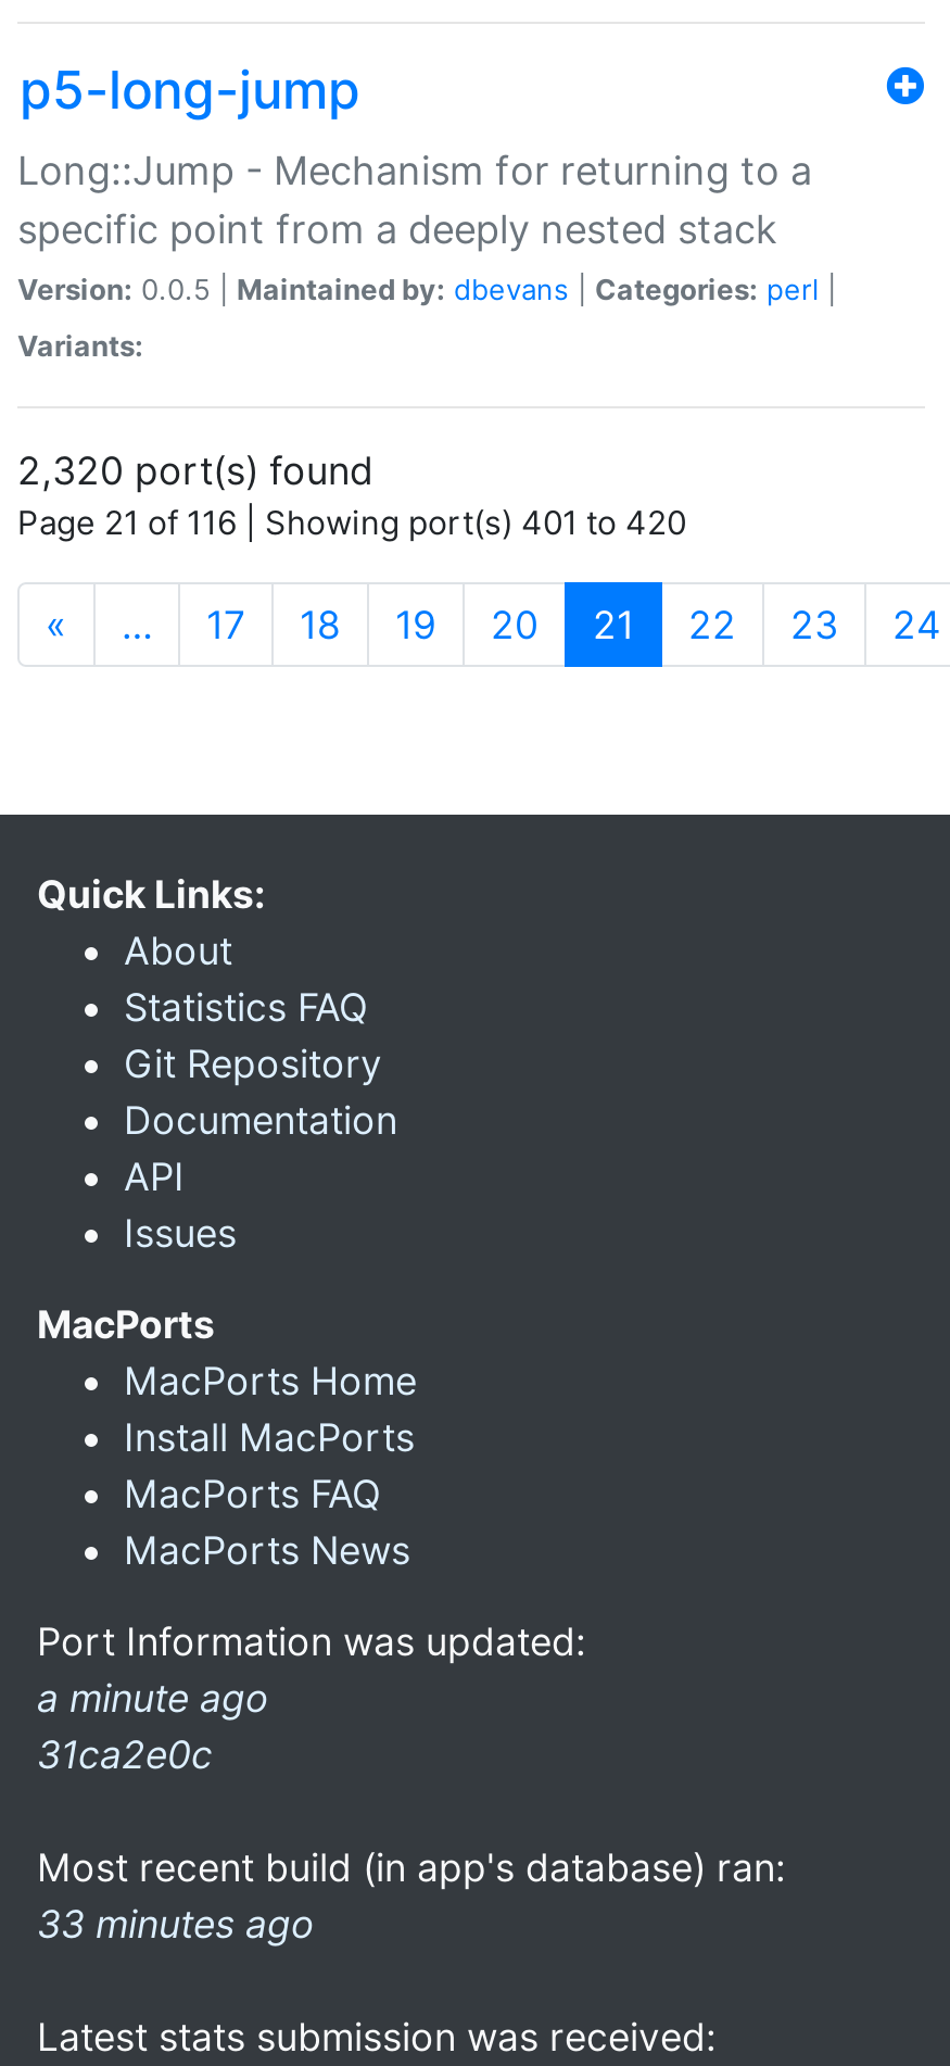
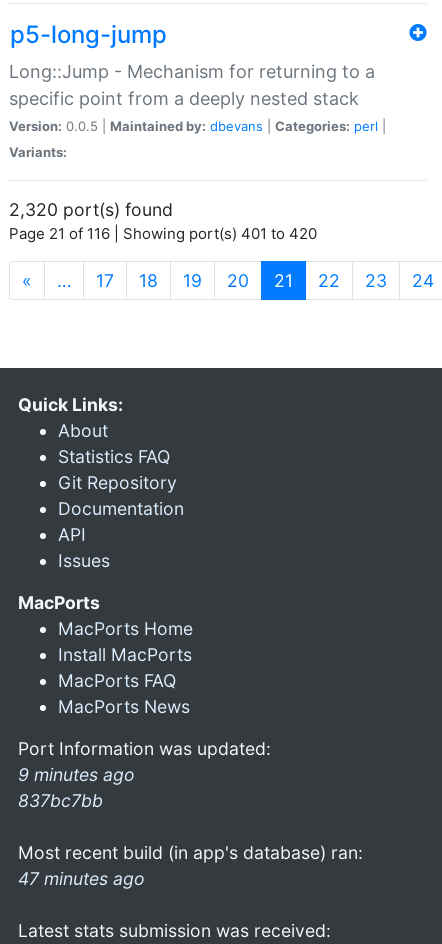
[37,1675,269,1777] a minute ago | 31ca2e0c -> [18,764,135,811] 9 minutes ago | 837bc7bb
[37,1901,315,1947] 33 minutes ago -> [18,868,145,889] 47 minutes ago

